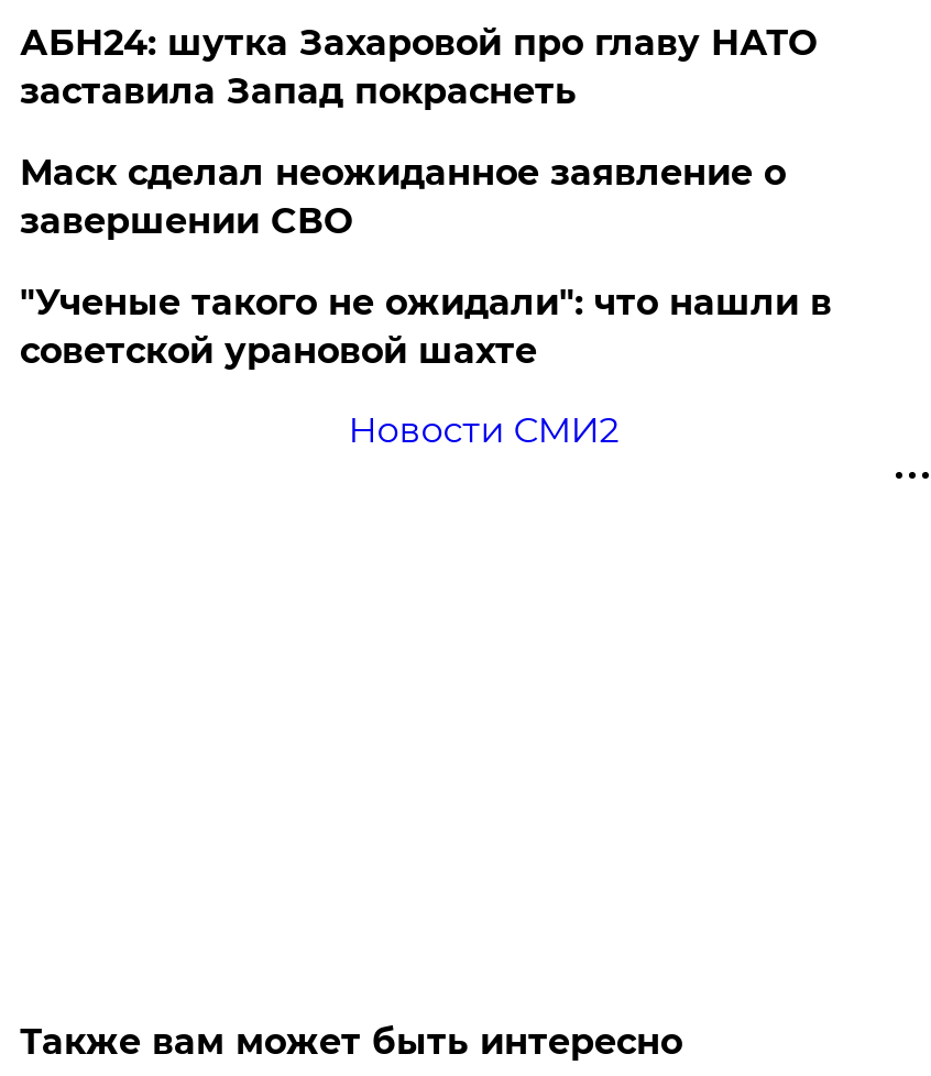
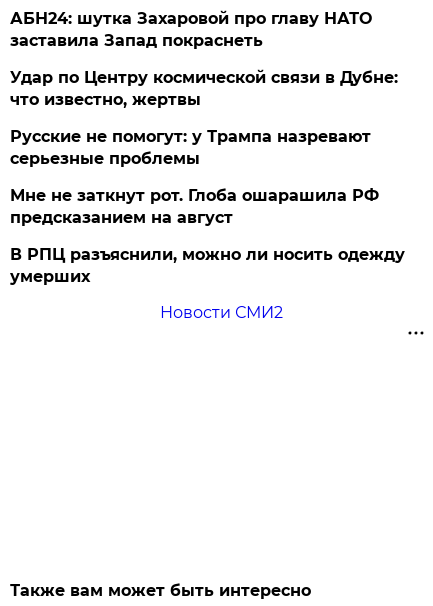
[20,152,832,372] Маск сделал неожиданное заявление о | завершении СВО | "Ученые такого не ожидали": что нашли в | советской урановой шахте -> [10,68,405,286] Удар по Центру космической связи в Дубне: | что известно, жертвы | Русские не помогут: у Трампа назревают | серьезные проблемы | Мне не заткнут рот. Глоба ошарашила РФ | предсказанием на август | В РПЦ разъяснили, можно ли носить одежду | умерших

